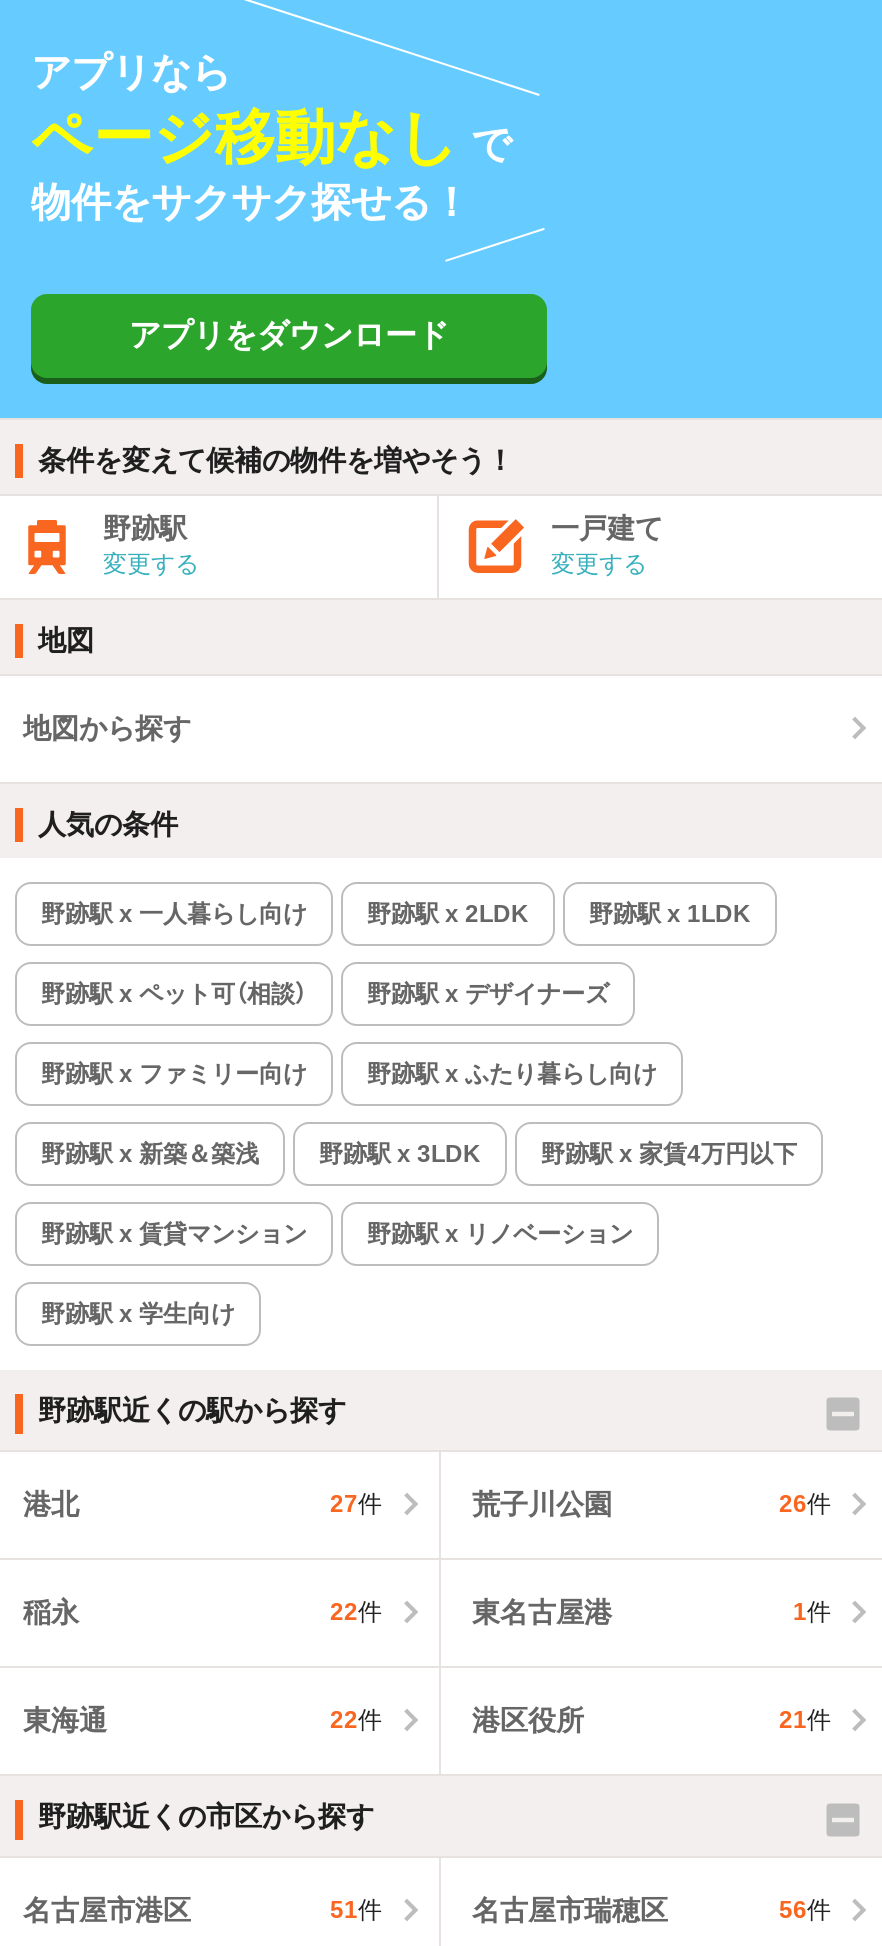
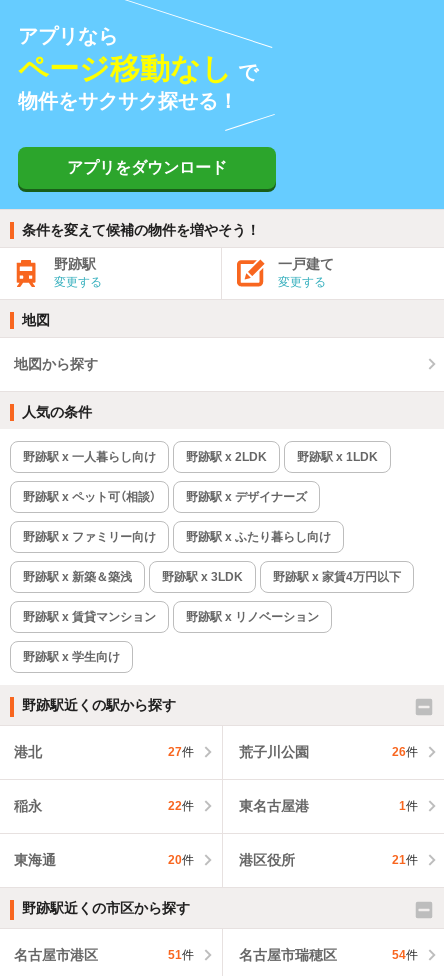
[330,1706,382,1734] 22件 -> [167,853,193,867] 20件
[779,1896,831,1924] 56件 -> [392,948,418,962] 54件

